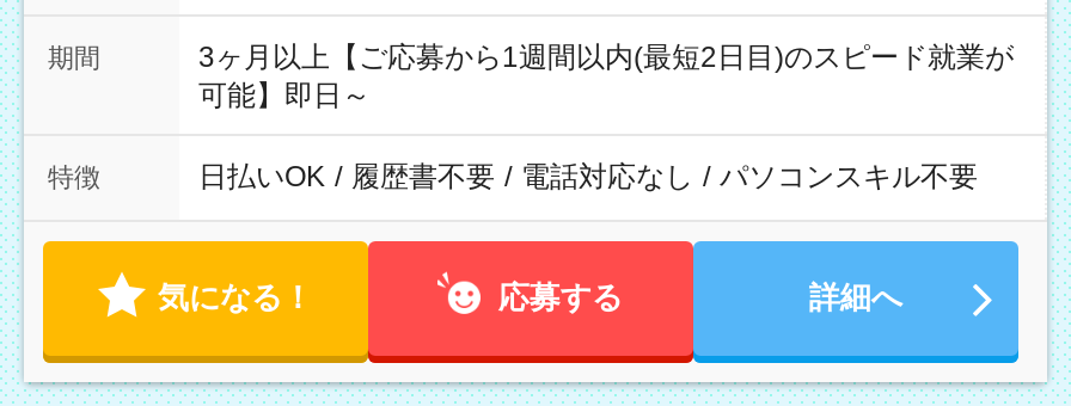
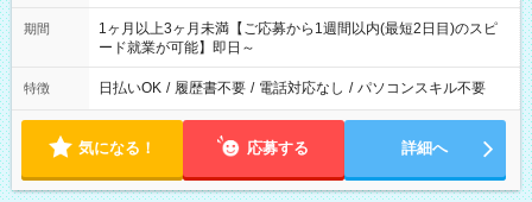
[198,41,1014,112] 3ヶ月以上【ご応募から1週間以内(最短2日目)のスピード就業が | 可能】即日～ -> [99,20,498,56] 1ヶ月以上3ヶ月未満【ご応募から1週間以内(最短2日目)のスピ | ード就業が可能】即日～

